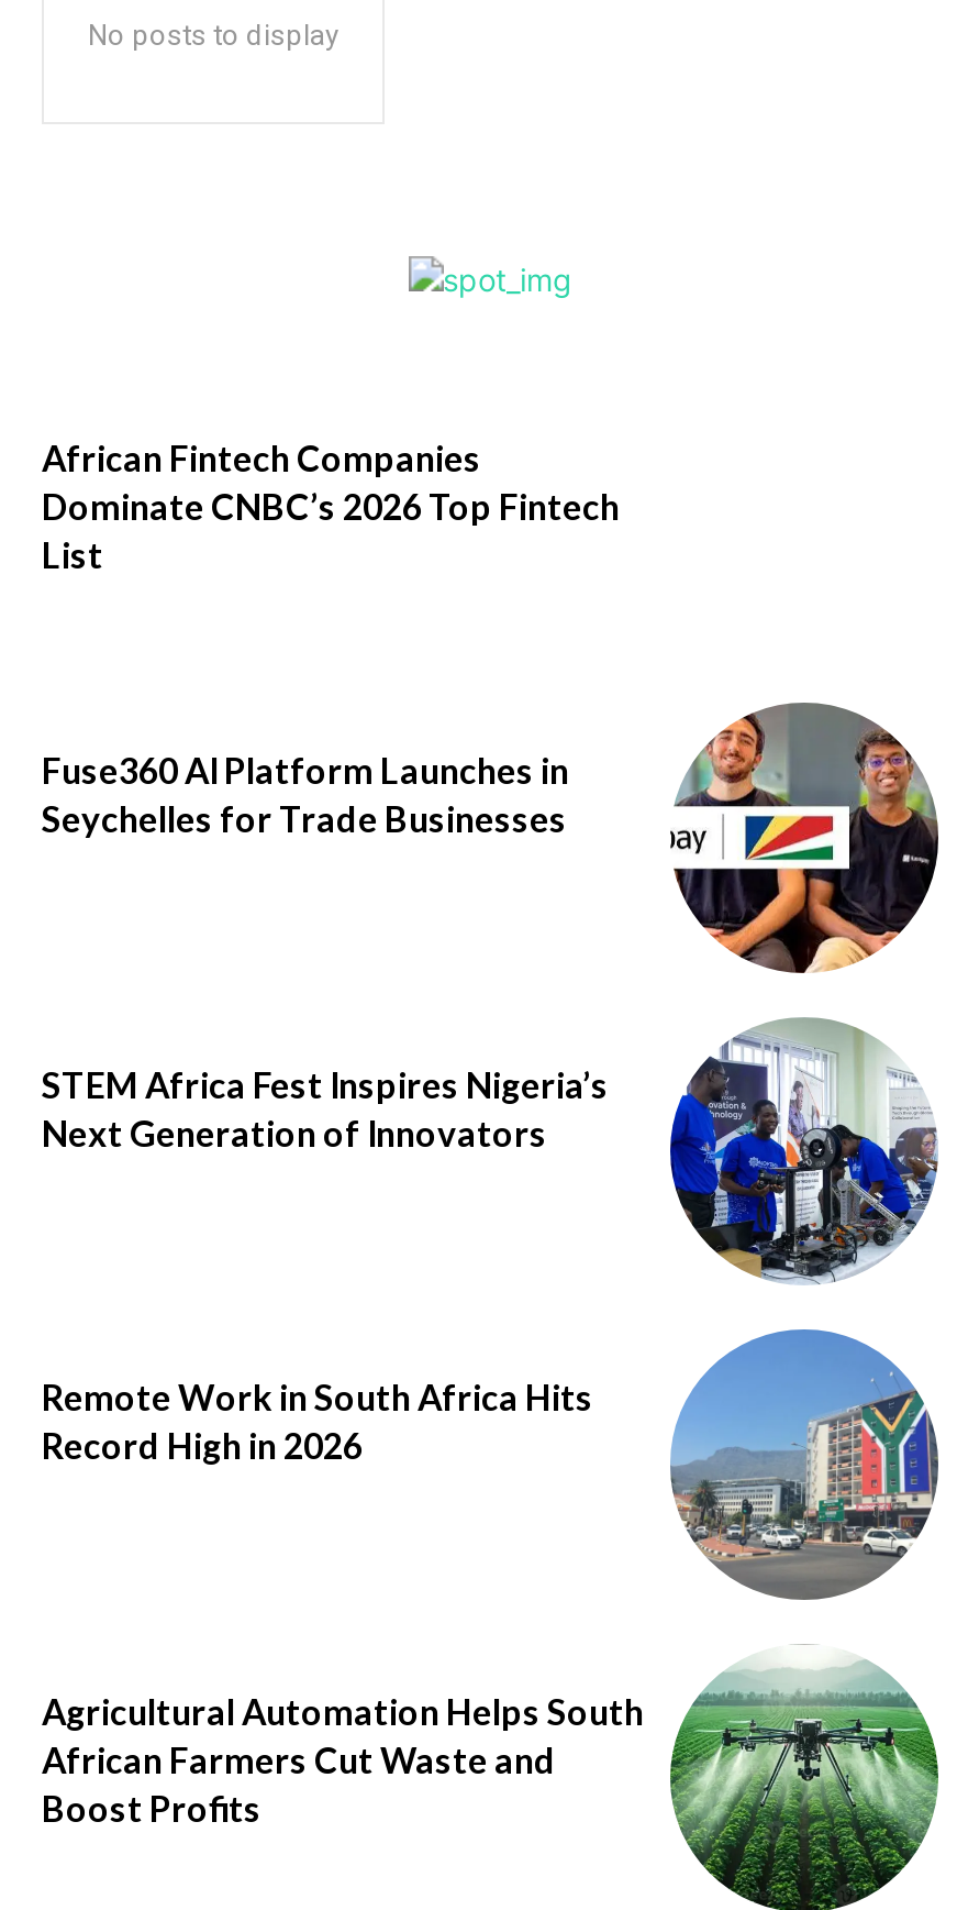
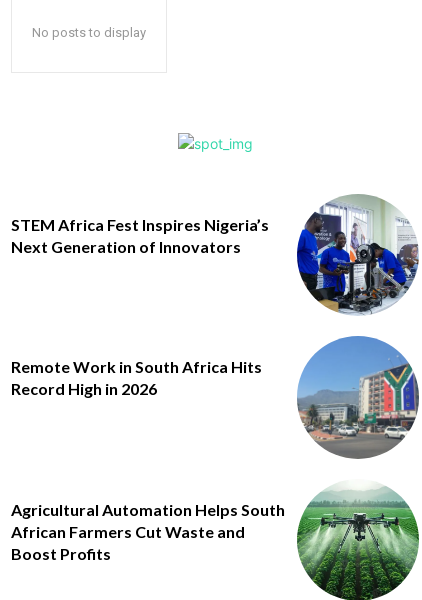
[42,437,620,575] African Fintech Companies | Dominate CNBC’s 2026 Top Fintech | List -> none
[670,703,936,971] [image] -> none
[42,750,569,840] Fuse360 AI Platform Launches in | Seychelles for Trade Businesses -> none

